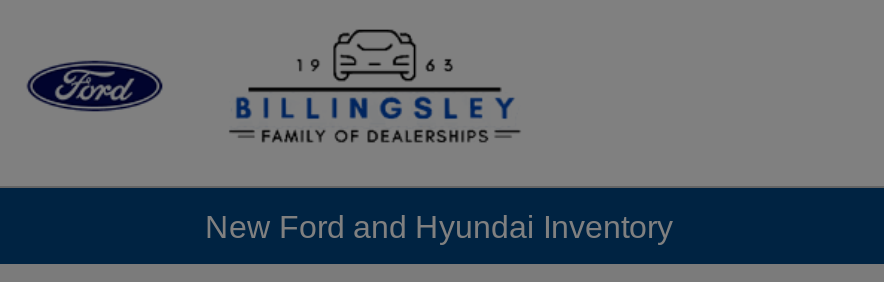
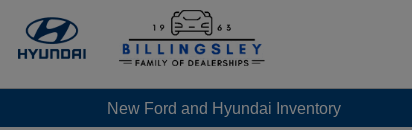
[25,44,165,128] [image] -> [17,16,87,60] [image]

